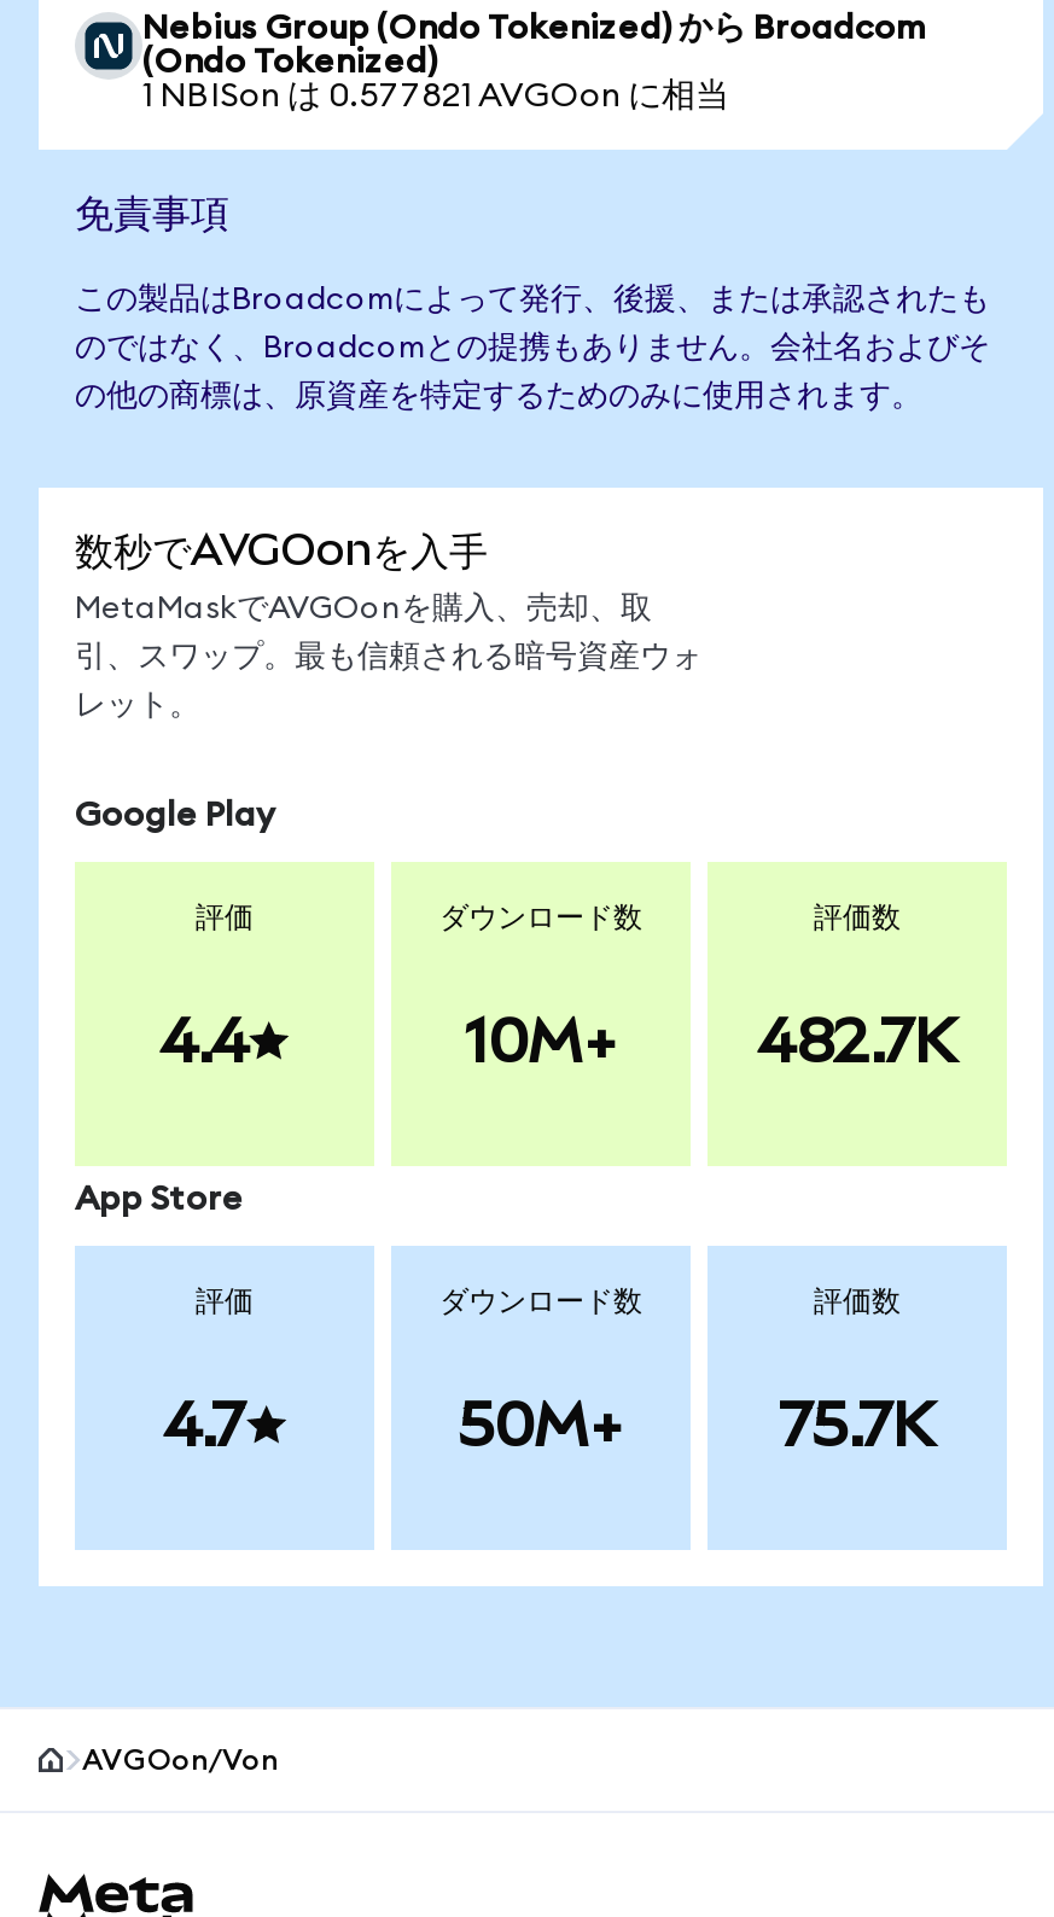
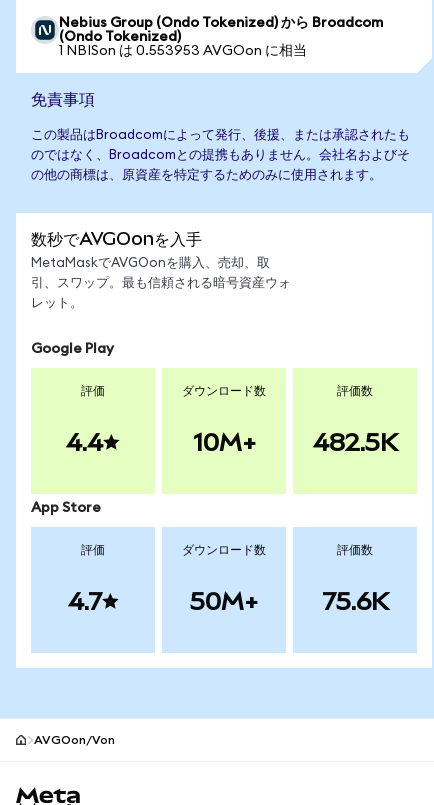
[142,80,729,113] 1 NBISon は 0.577821 AVGOon に相当 -> [59,44,307,58] 1 NBISon は 0.553953 AVGOon に相当
[757,1007,957,1074] 482.7K -> [312,428,397,456] 482.5K
[779,1391,936,1458] 75.7K -> [321,587,388,615] 75.6K

